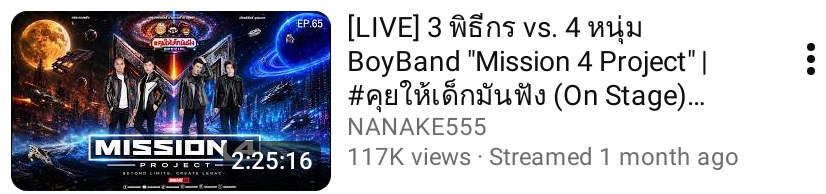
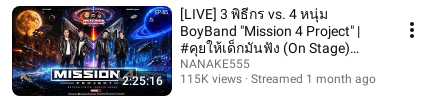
[231,143,739,175] 2:25:16 117K views Streamed 1 month ago -> [122,72,376,88] 2:25:16 115K views Streamed 1 month ago

